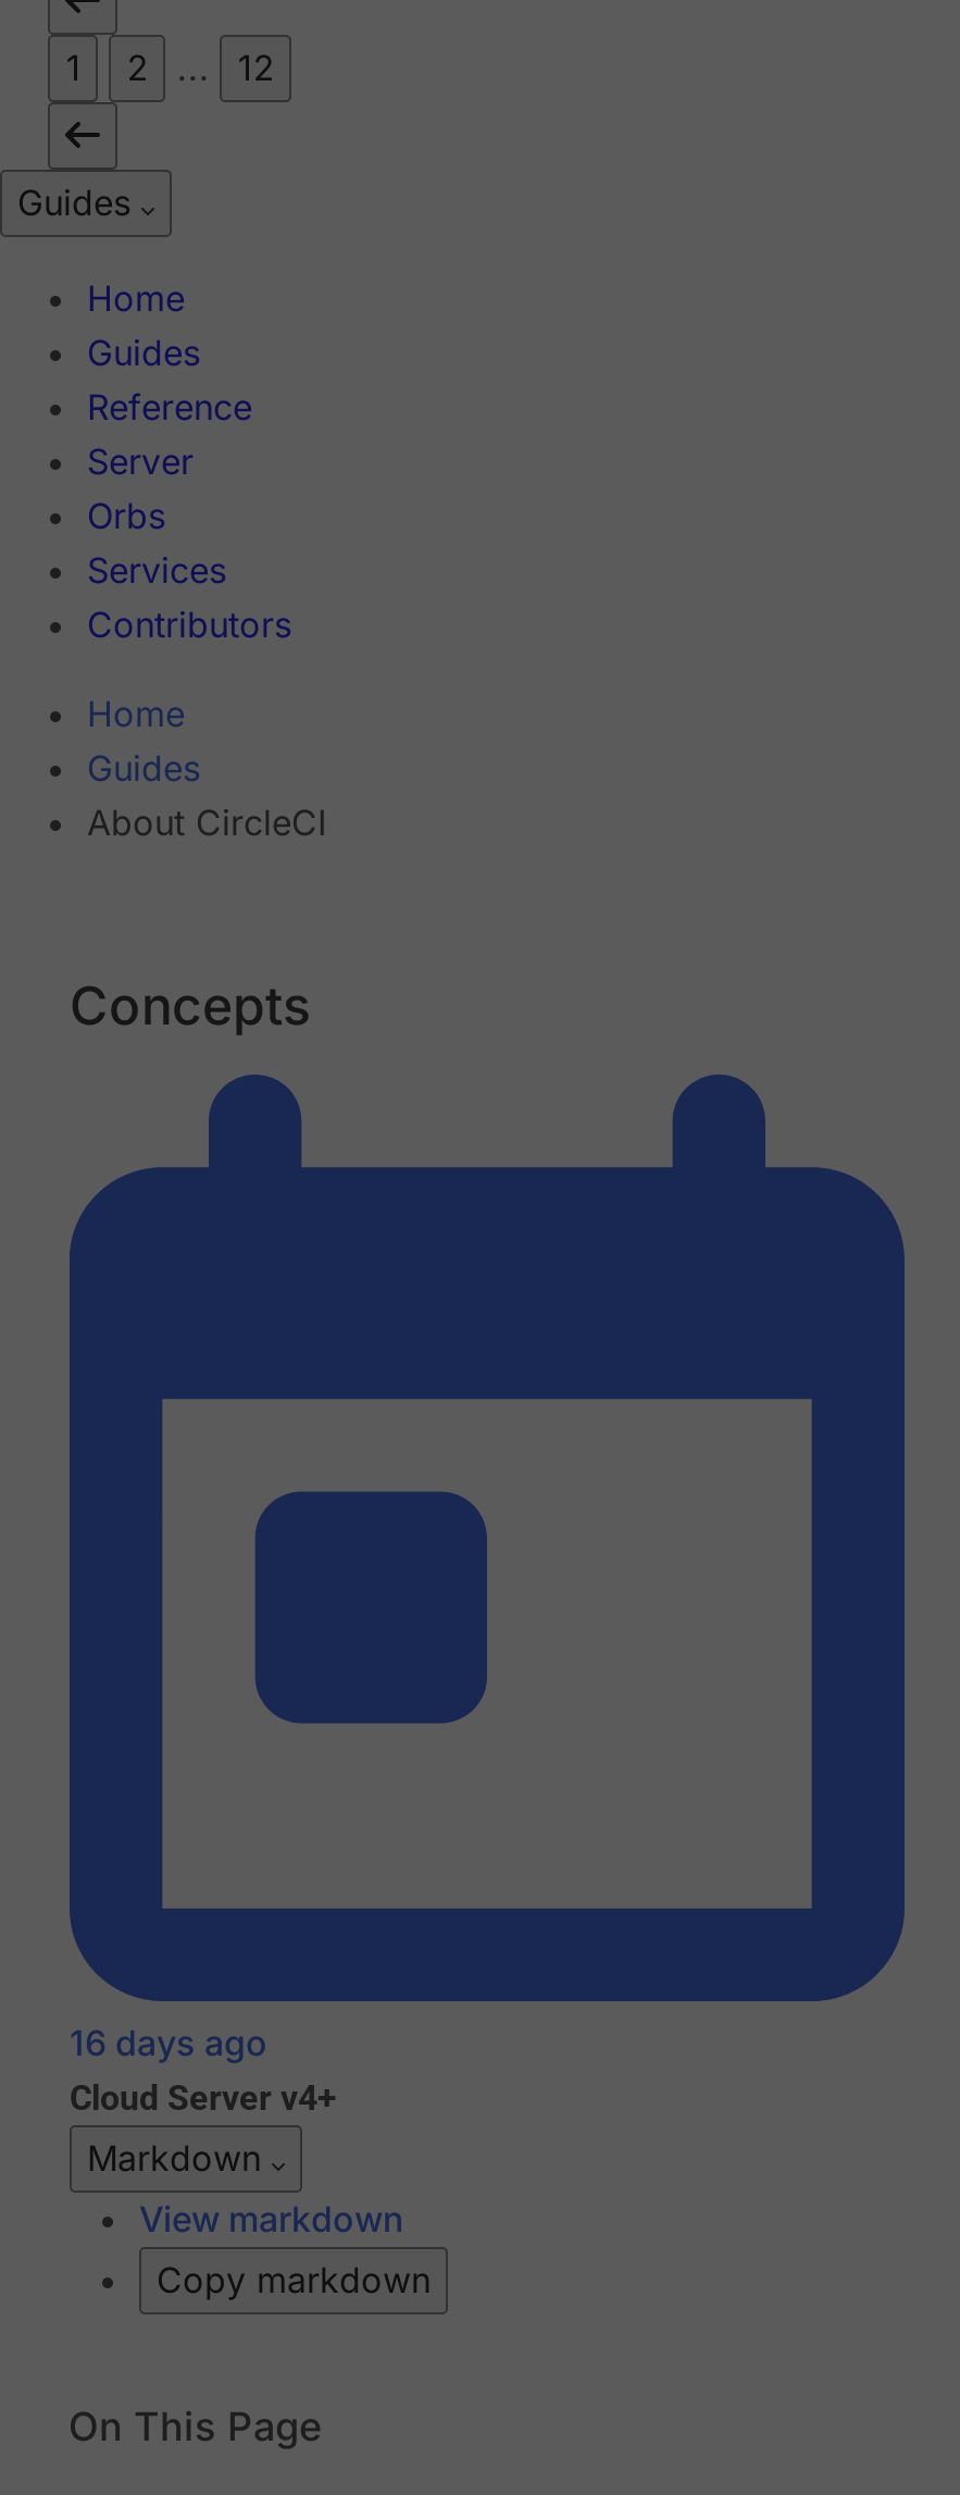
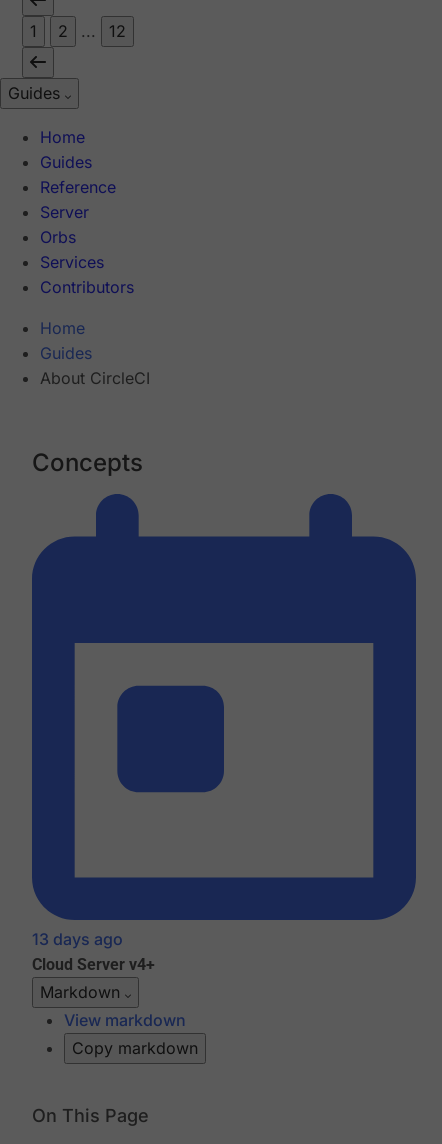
[70,2022,267,2065] 16 days ago -> [32,929,123,949] 13 days ago

